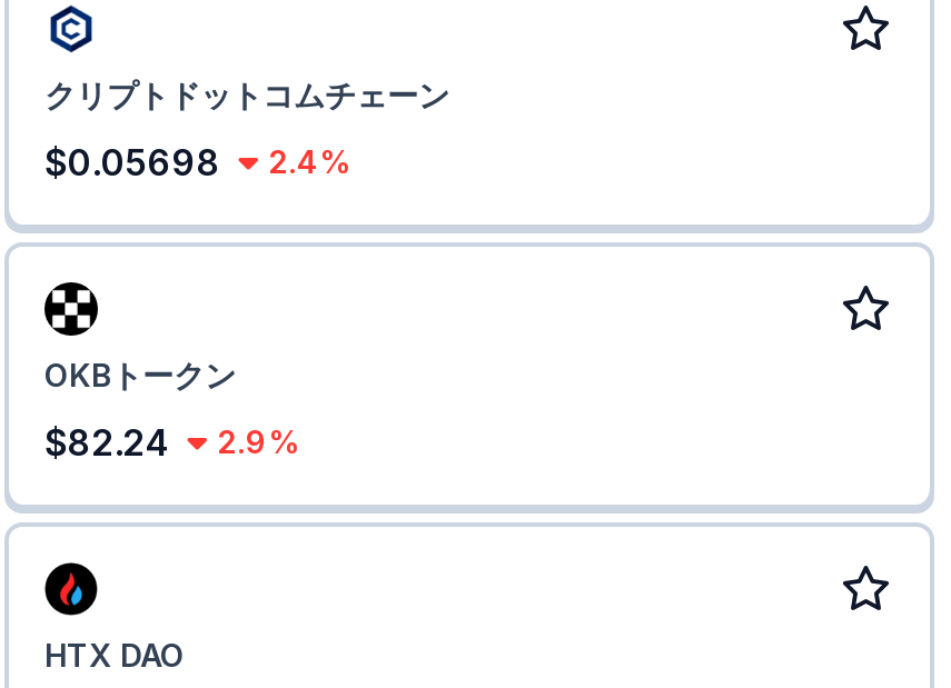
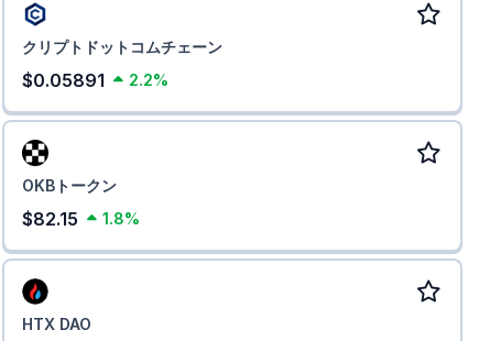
[44,141,220,185] $0.05698 -> [22,70,105,92] $0.05891
[268,143,350,181] 2.4% -> [128,71,168,89] 2.2%
[44,421,169,465] $82.24 -> [22,208,78,230] $82.15
[217,423,299,461] 2.9% -> [102,209,139,228] 1.8%

